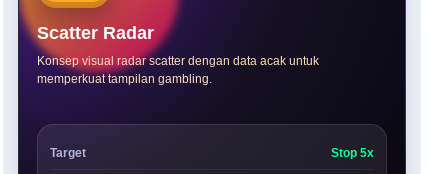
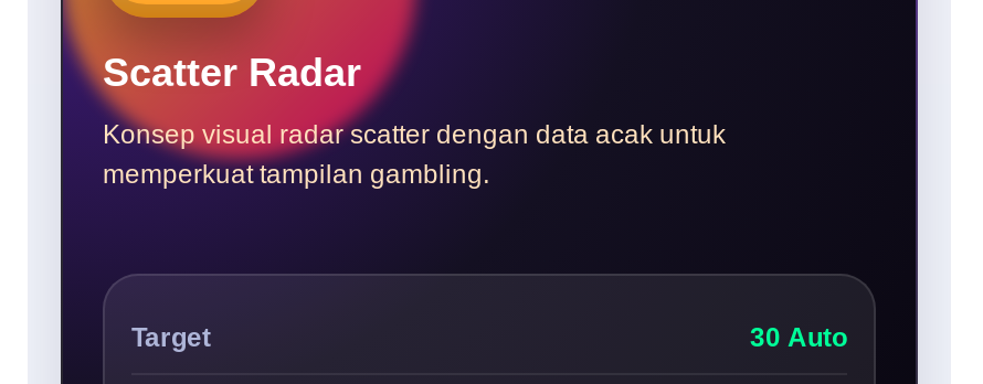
[331,146,374,160] Stop 5x -> [750,322,847,353] 30 Auto

